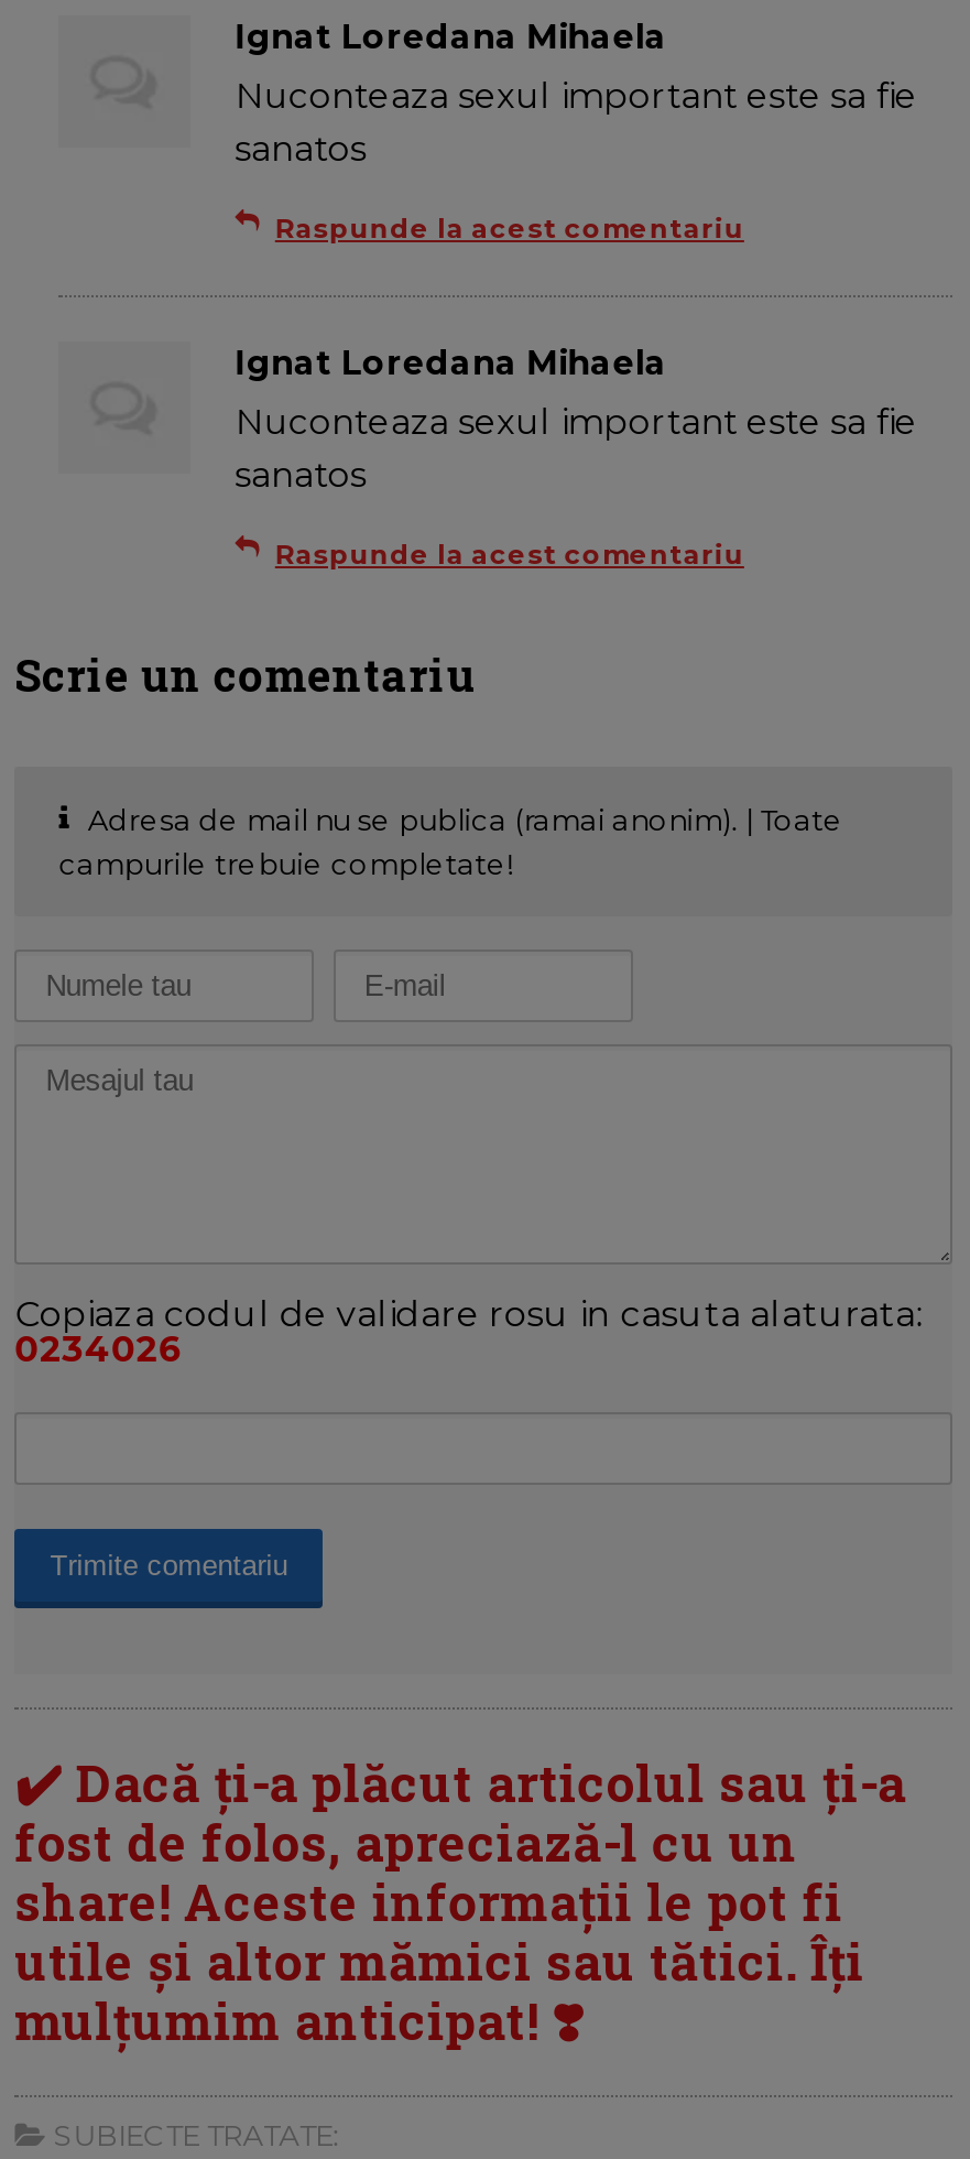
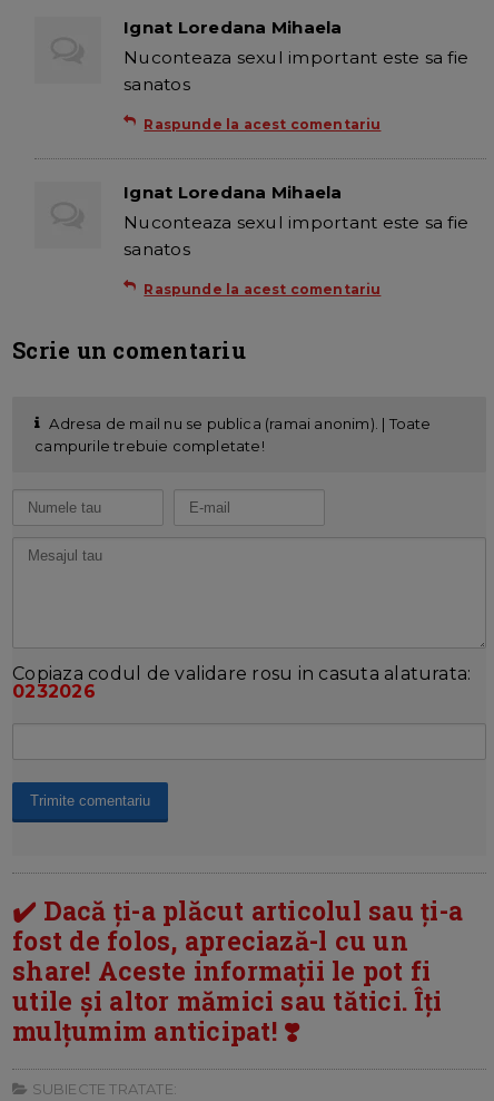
[15,1329,184,1371] 0234026 -> [12,681,96,702] 0232026

